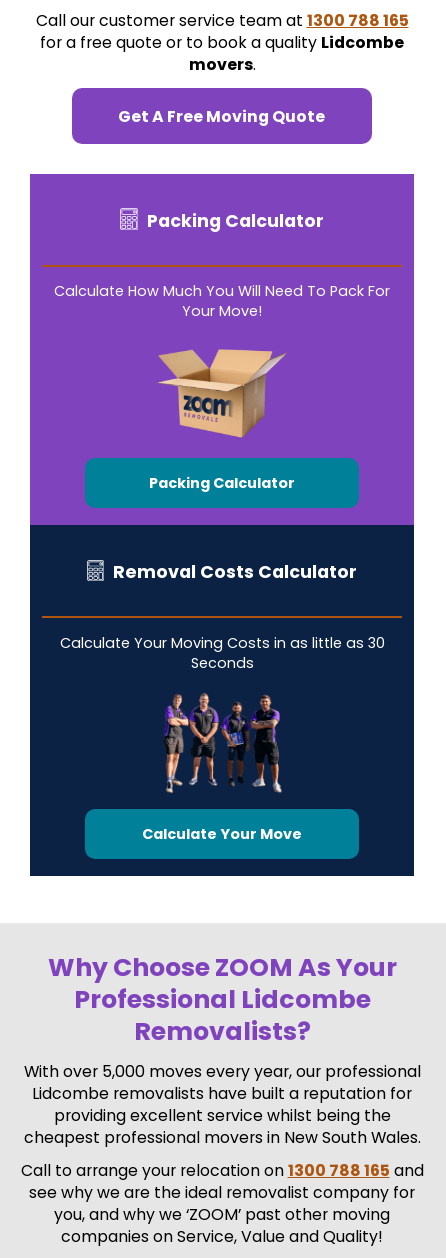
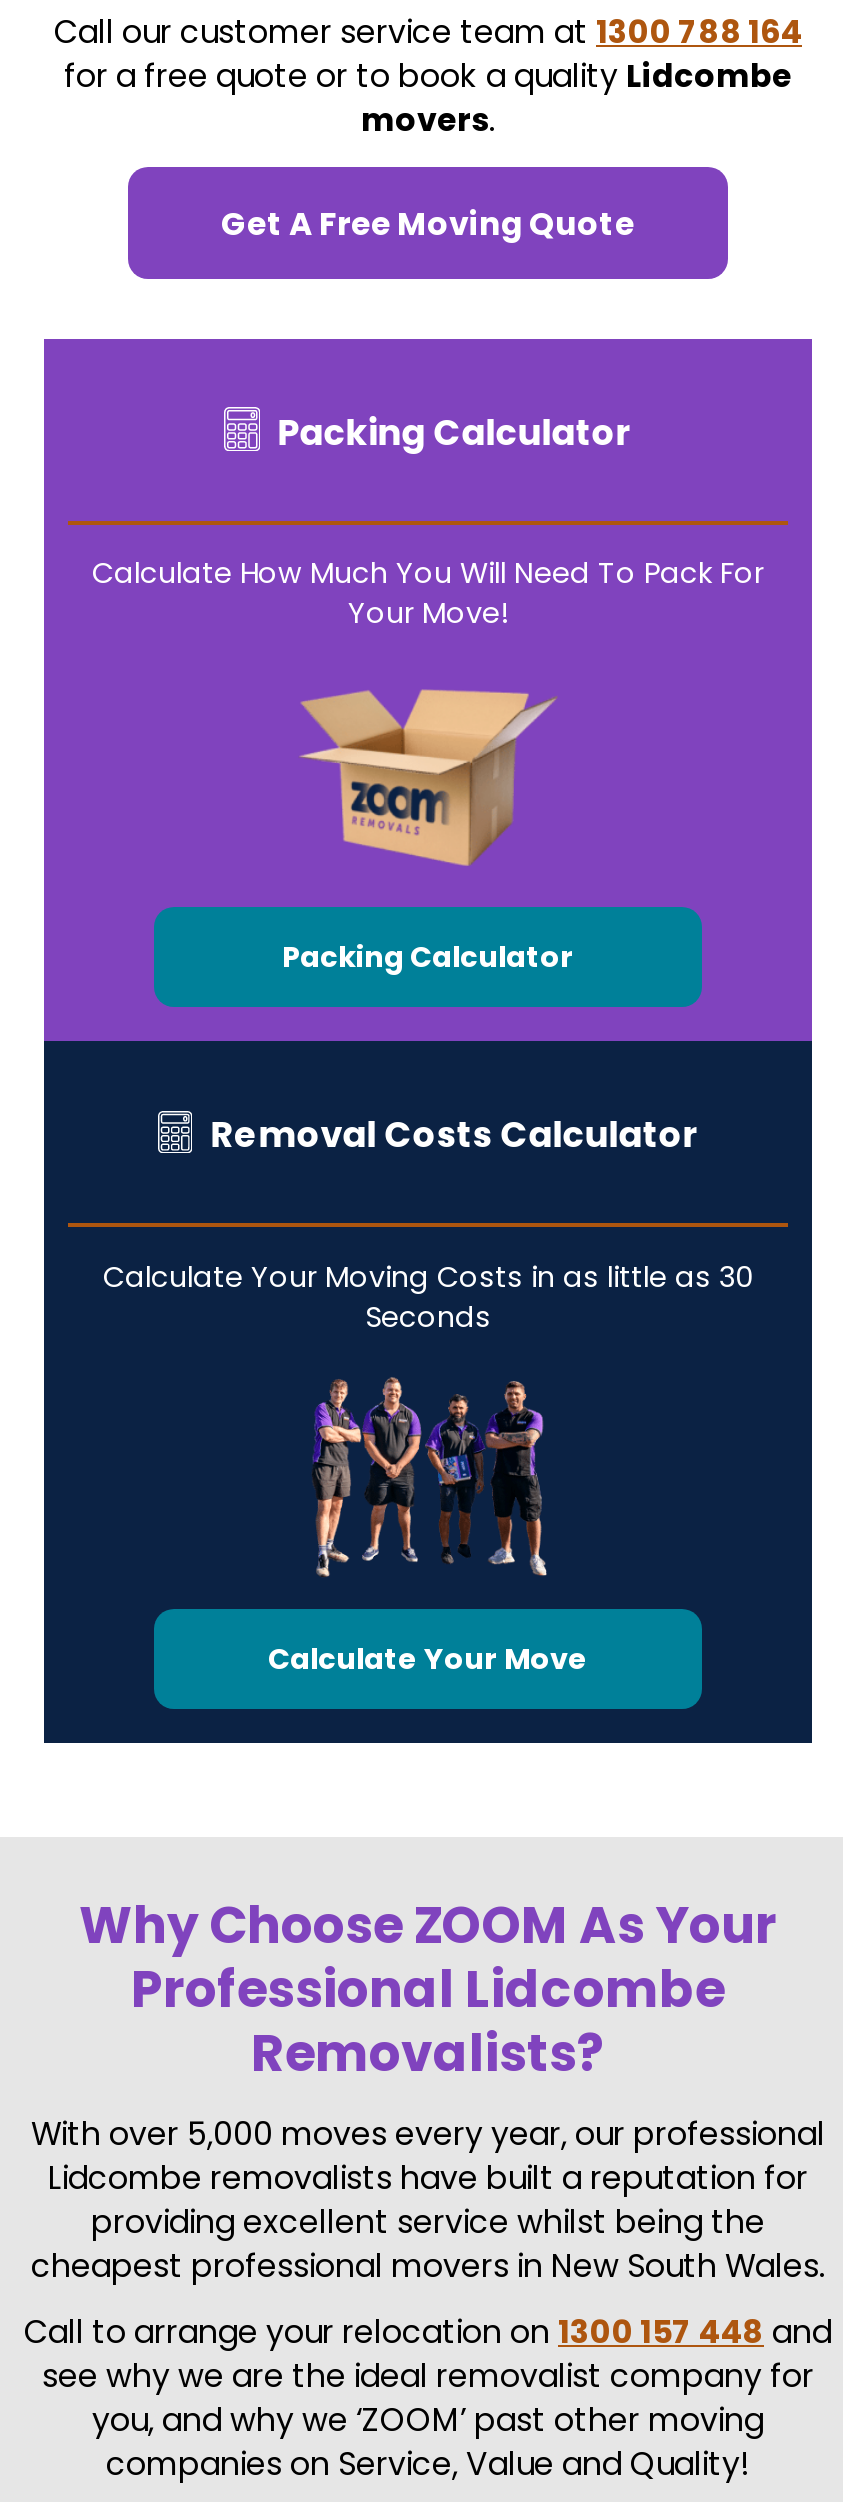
[35,9,408,32] Call our customer service team at 1300 788 165 -> [54,9,802,55] Call our customer service team at 1300 788 164
[20,1159,423,1182] Call to arrange your relocation on 1300 788 165 and -> [24,2310,832,2356] Call to arrange your relocation on 1300 157 448 and

